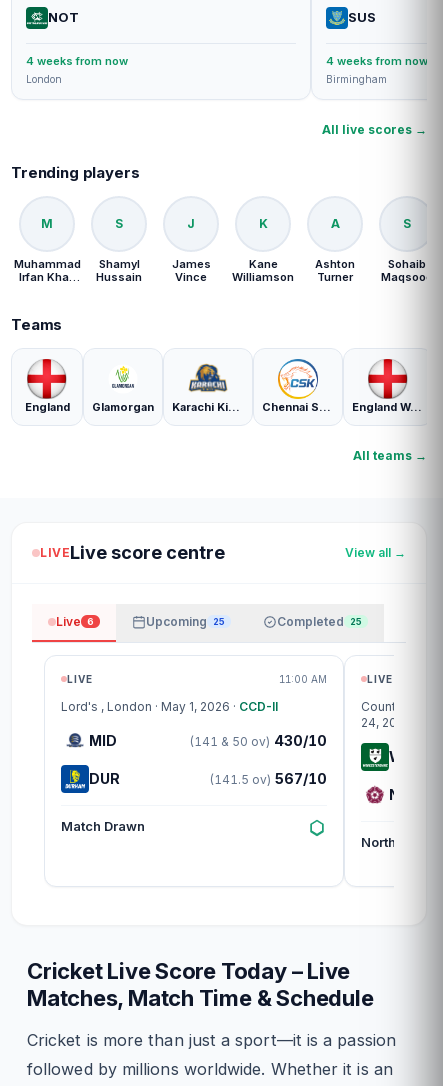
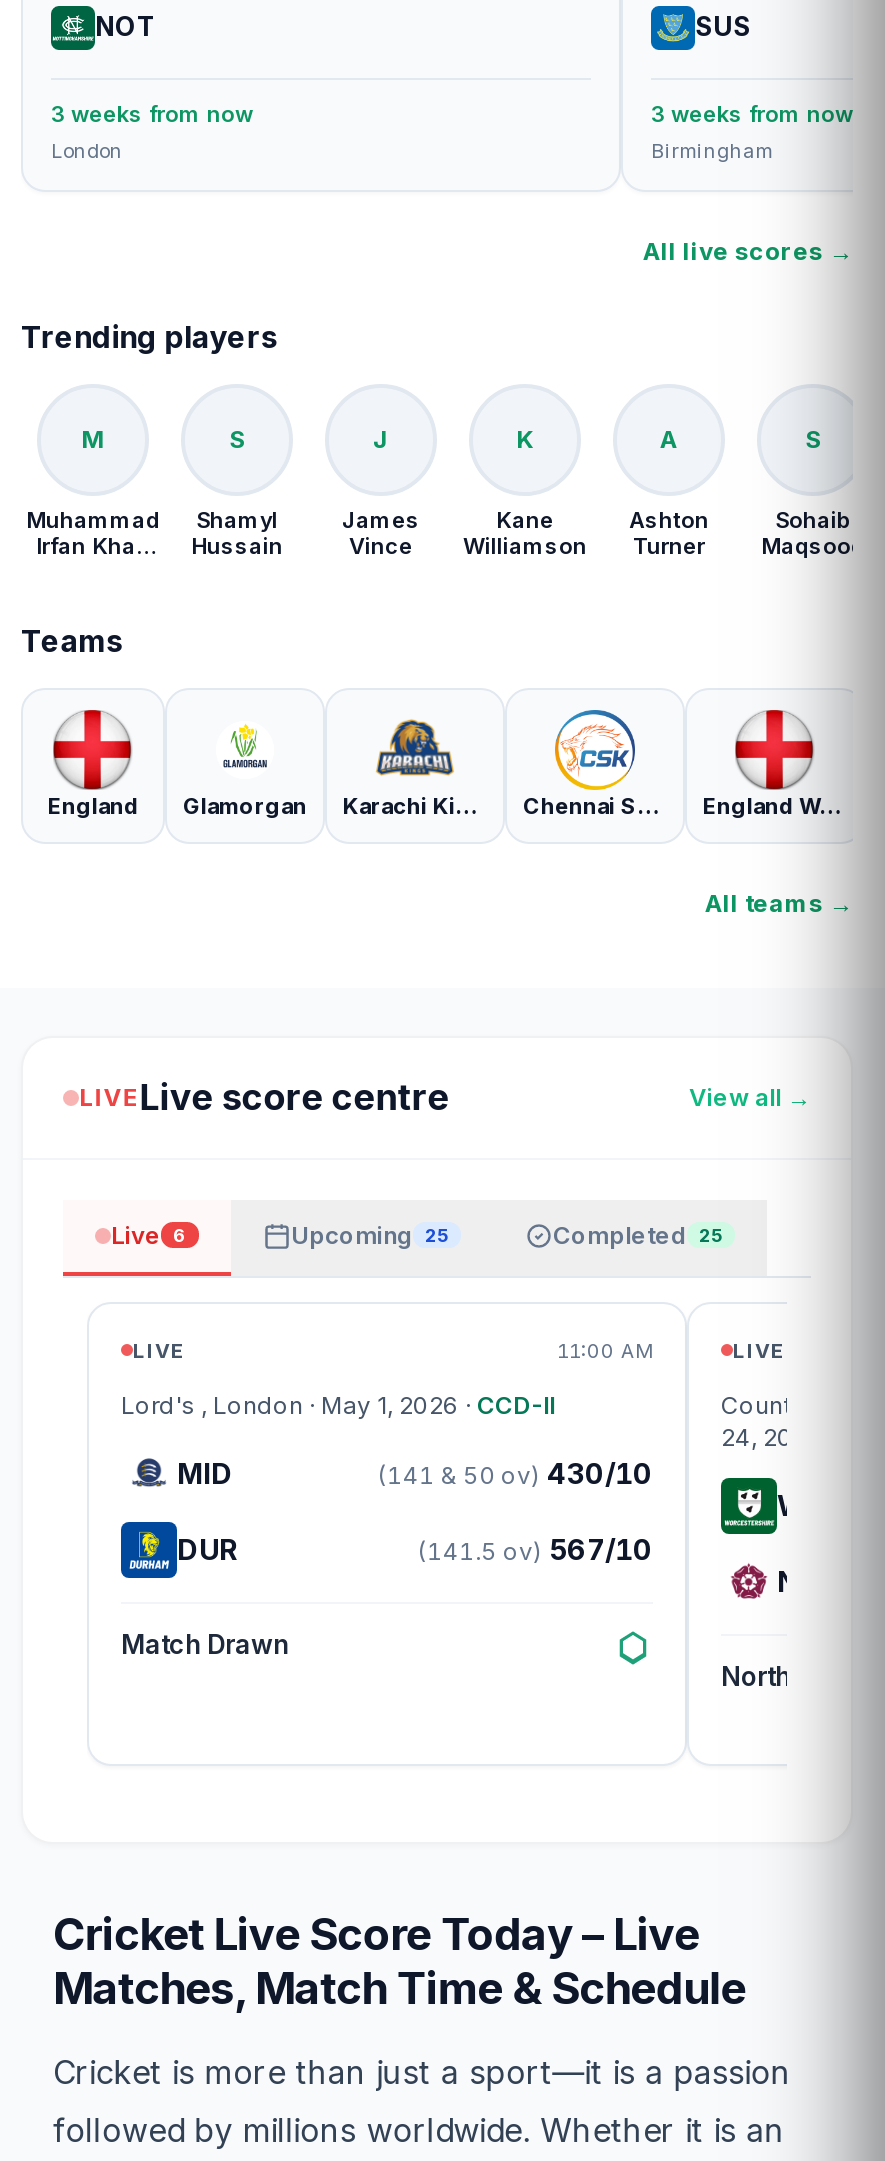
[26,54,128,68] 4 weeks from now -> [51,100,253,128] 3 weeks from now
[326,54,428,68] 4 weeks from now -> [651,100,853,128] 3 weeks from now

